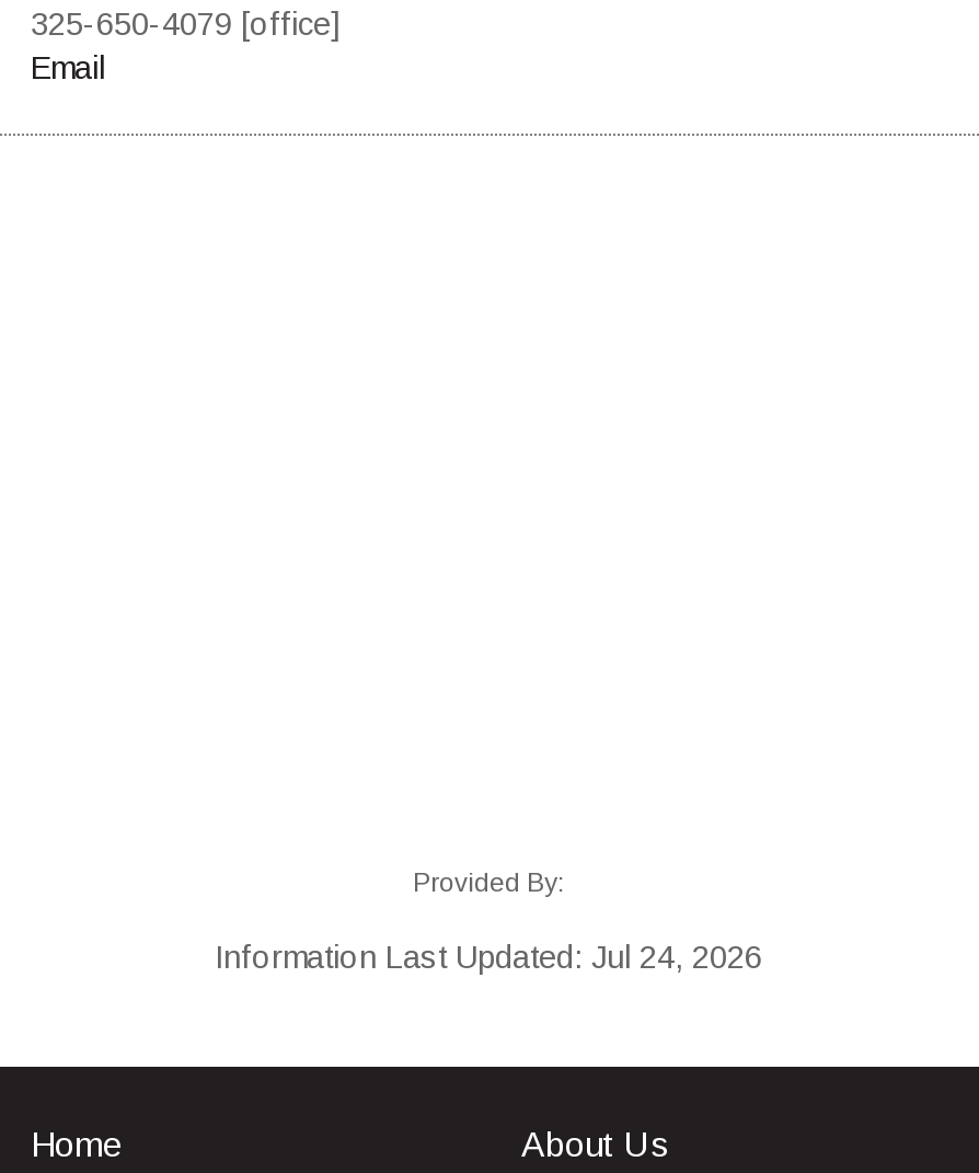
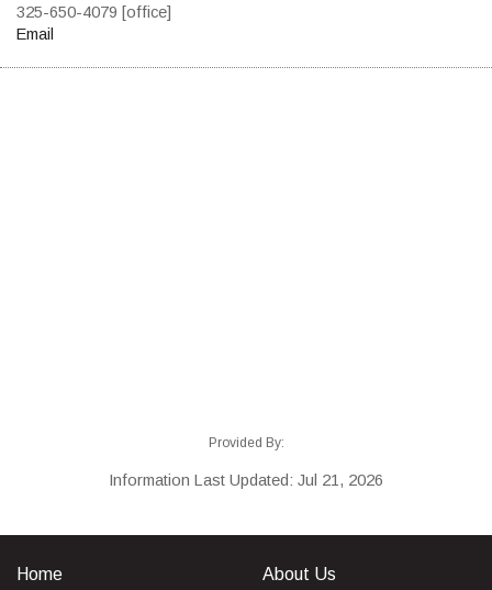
[215,939,762,974] Information Last Updated: Jul 24, 2026 -> [109,471,383,488] Information Last Updated: Jul 21, 2026

